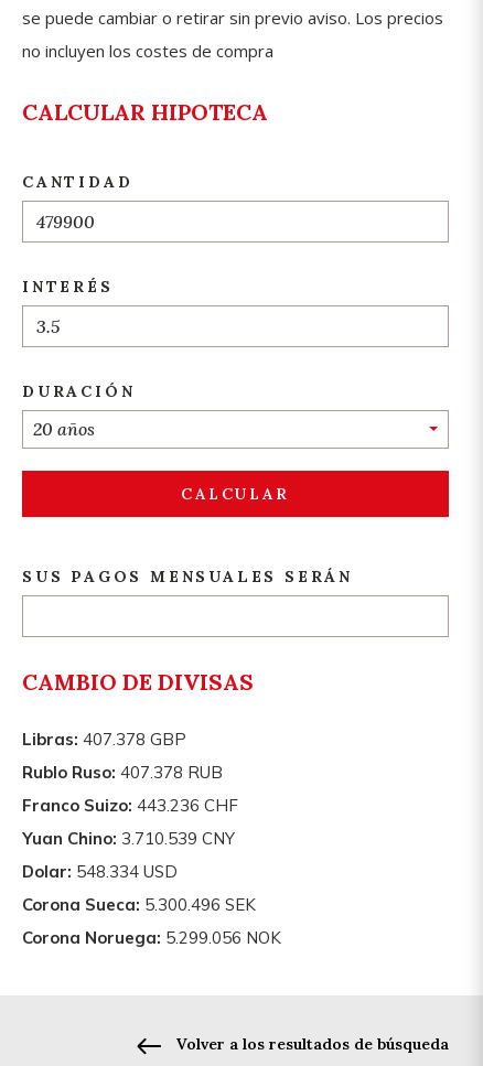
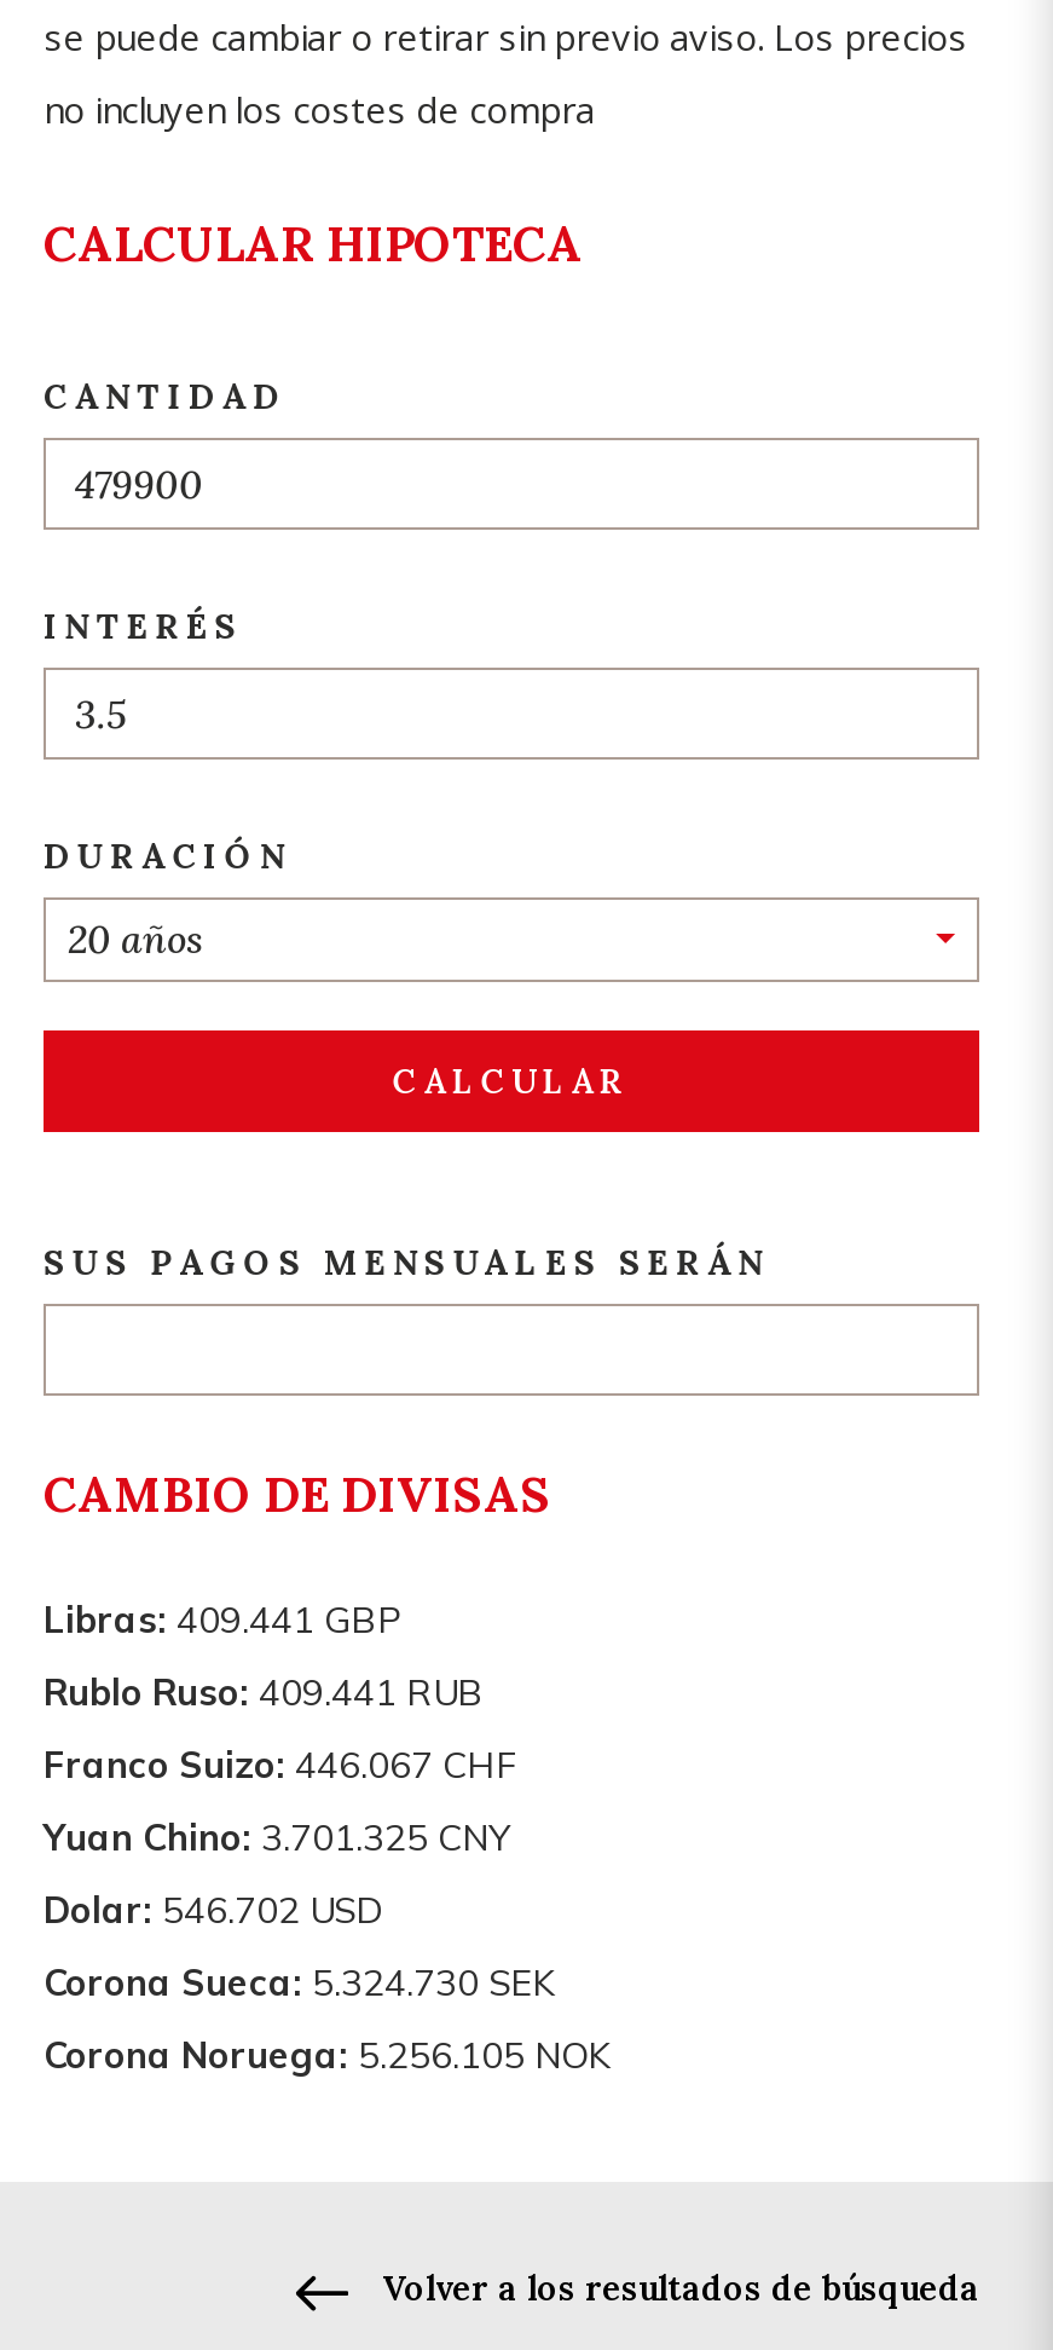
[22,729,186,750] Libras: 407.378 GBP -> [44,1597,404,1643] Libras: 409.441 GBP
[22,762,223,783] Rublo Ruso: 407.378 RUB -> [44,1670,484,1716] Rublo Ruso: 409.441 RUB
[22,795,238,816] Franco Suizo: 443.236 CHF -> [44,1742,517,1788] Franco Suizo: 446.067 CHF
[22,828,235,849] Yuan Chino: 3.710.539 CNY -> [44,1815,510,1861] Yuan Chino: 3.701.325 CNY
[22,861,178,882] Dolar: 548.334 USD -> [44,1887,384,1933] Dolar: 546.702 USD
[22,894,256,915] Corona Sueca: 5.300.496 SEK -> [44,1960,556,2006] Corona Sueca: 5.324.730 SEK
[22,927,281,948] Corona Noruega: 5.299.056 NOK -> [44,2032,612,2078] Corona Noruega: 5.256.105 NOK

